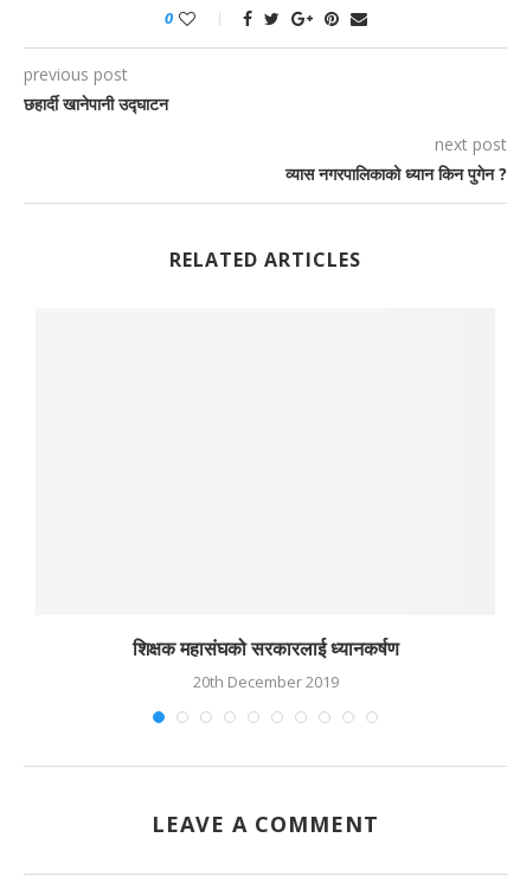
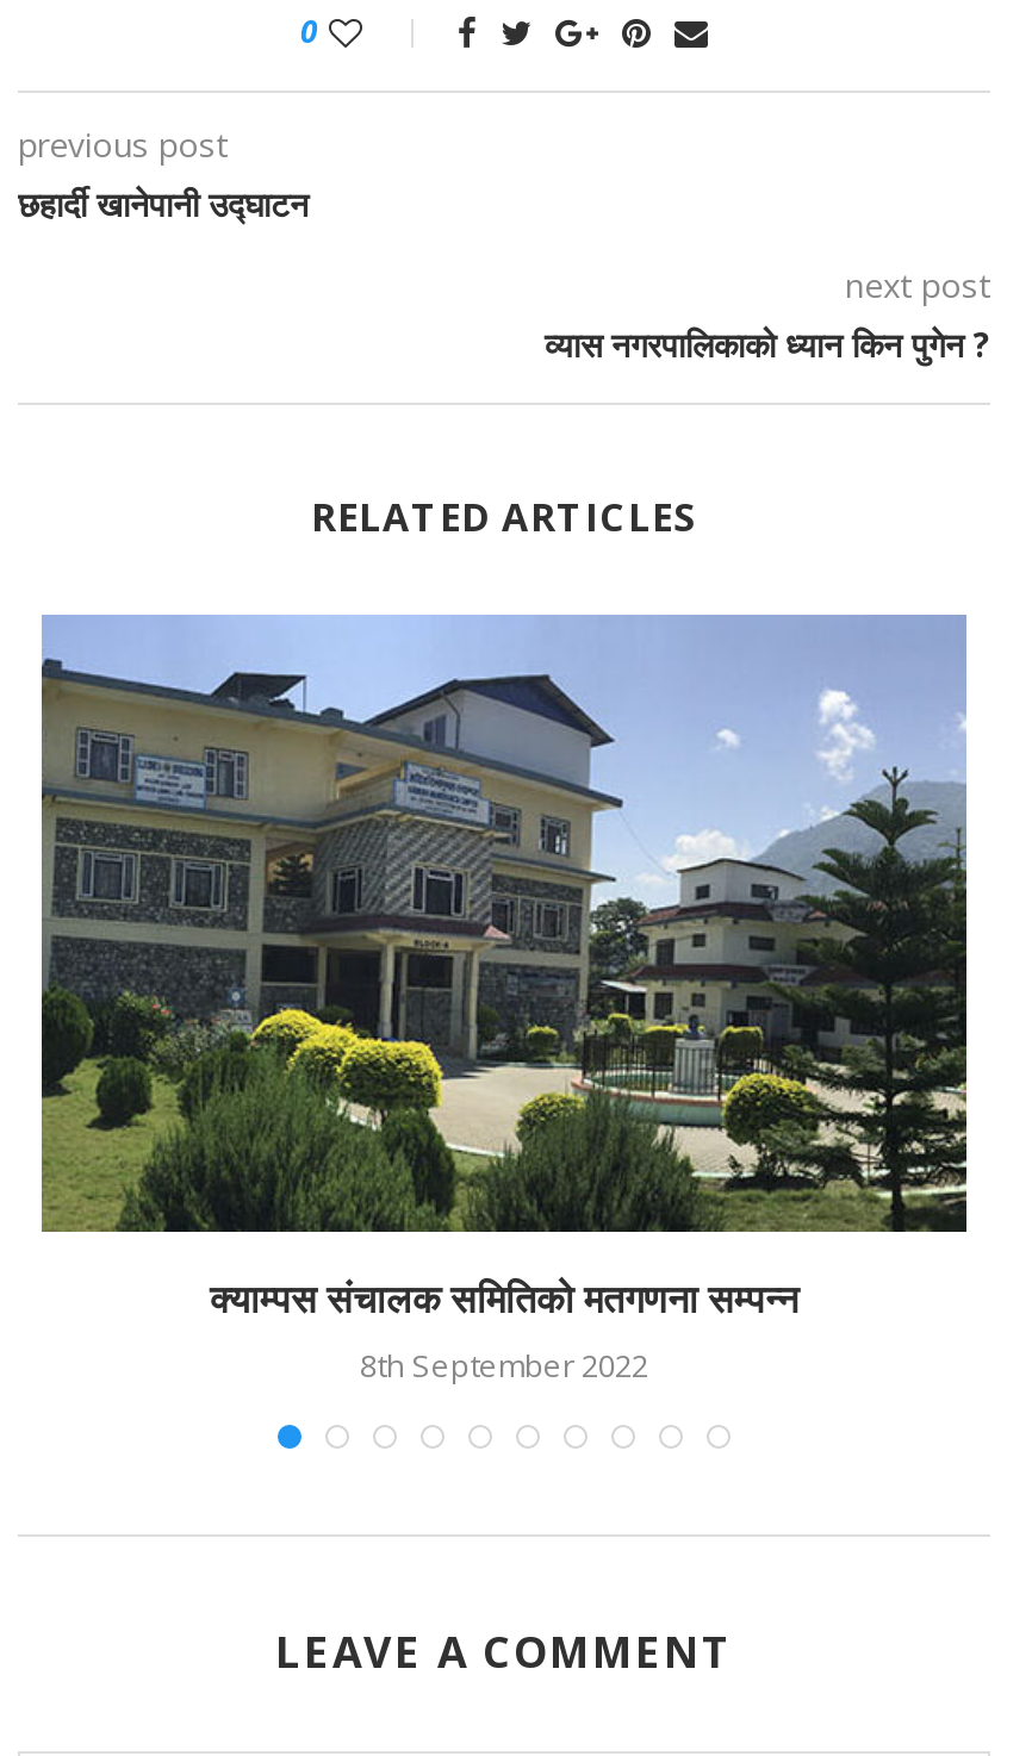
none -> [39,615,969,1234] [image]
[132,635,399,692] शिक्षक महासंघको सरकारलाई ध्यानकर्षण | 20th December 2019 -> [210,1272,798,1387] क्याम्पस संचालक समितिको मतगणना सम्पन्न | 8th September 2022

